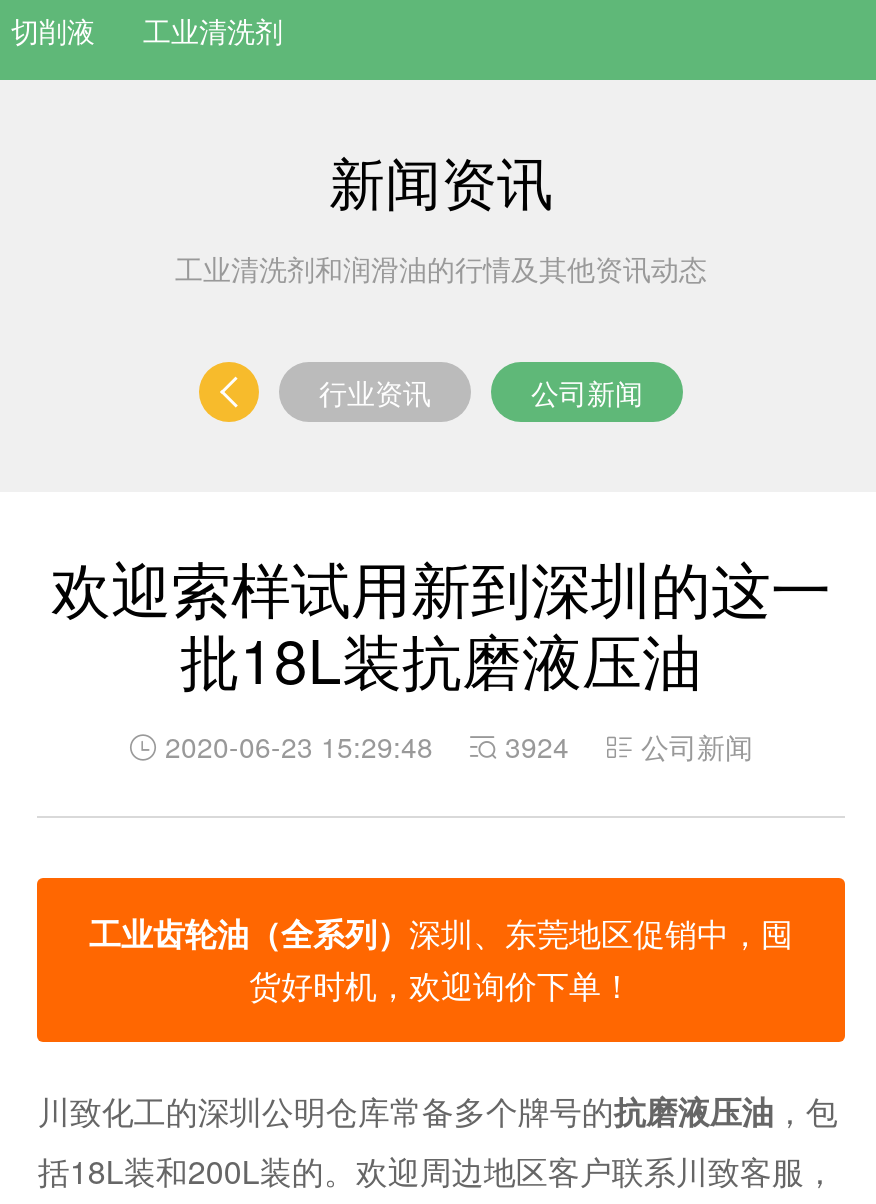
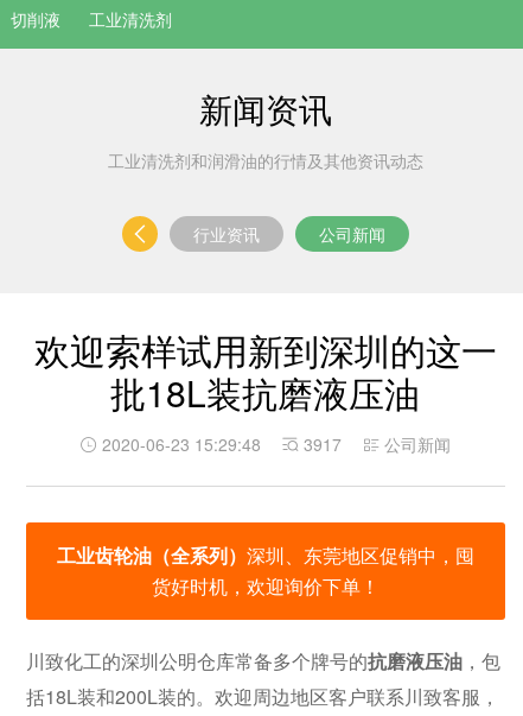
[157,726,753,766] 2020-06-23 15:29:48 3924 公司新闻 -> [97,432,451,456] 2020-06-23 15:29:48 3917 公司新闻

